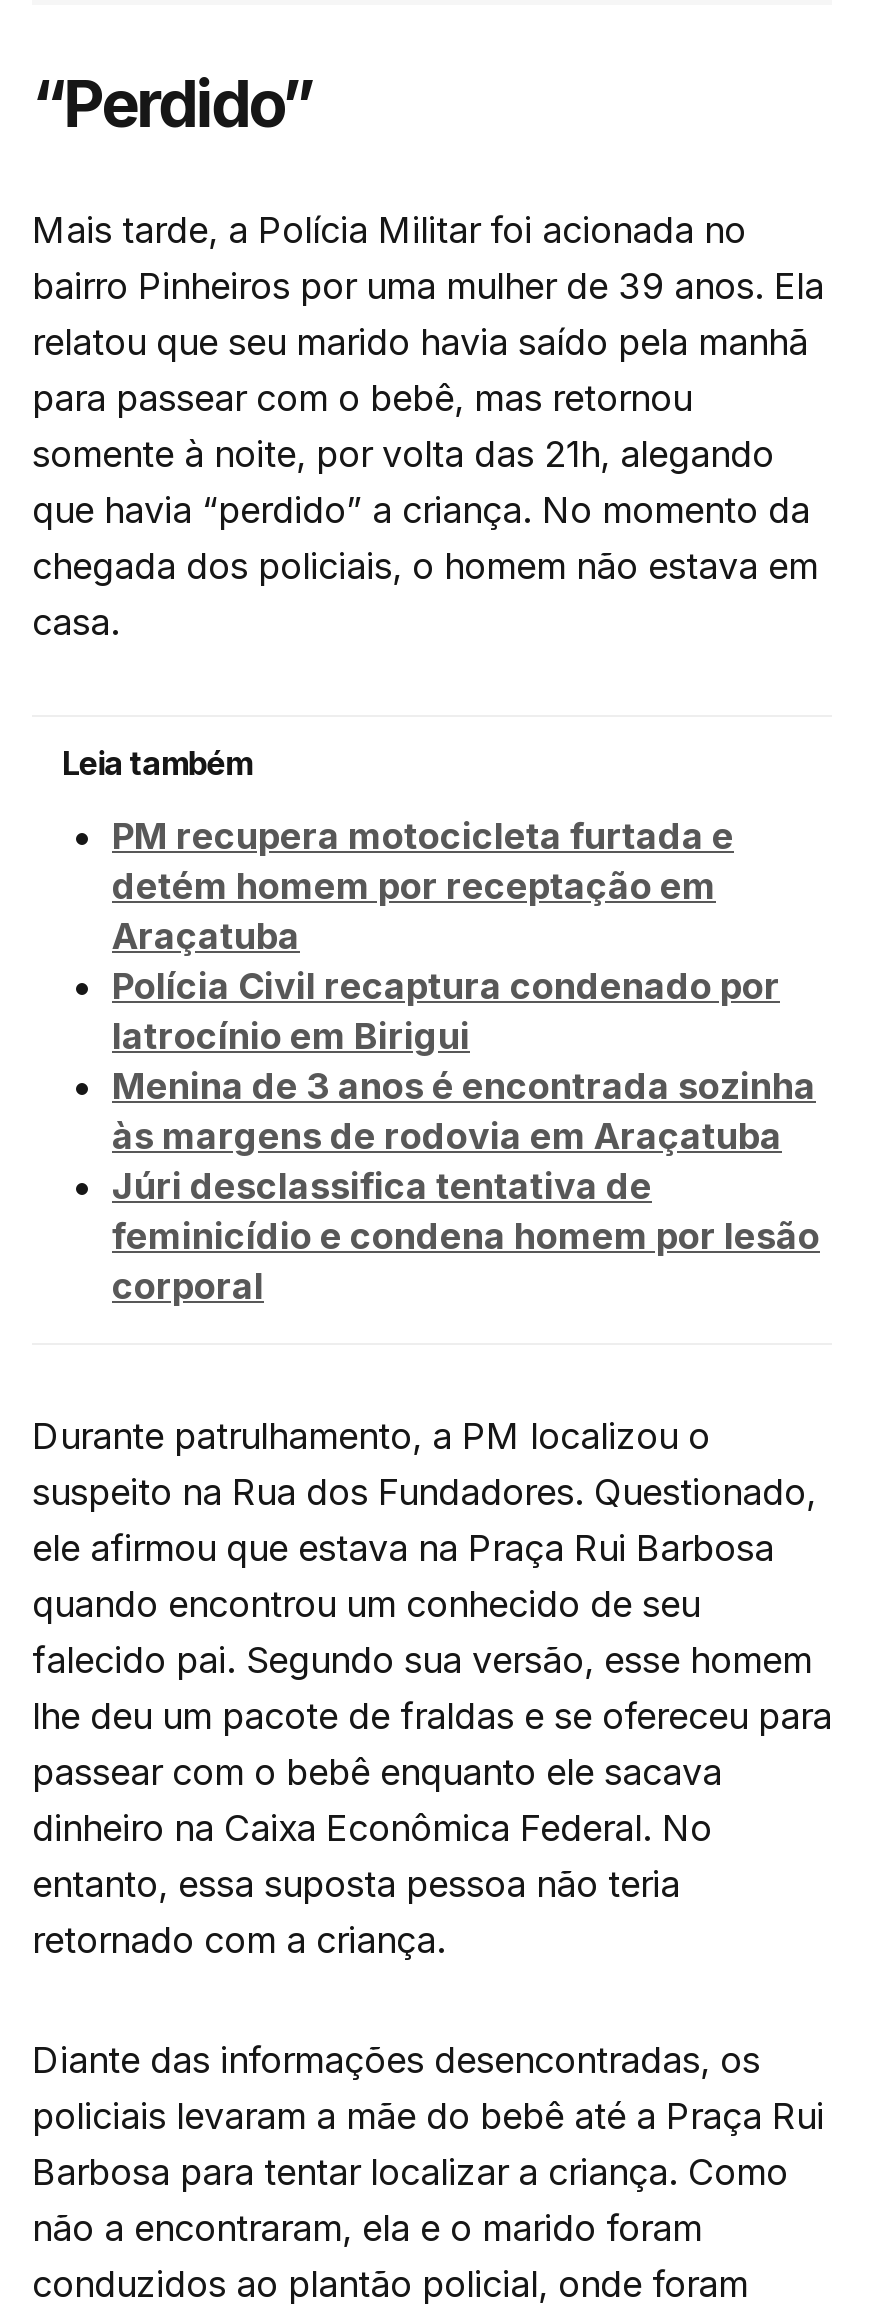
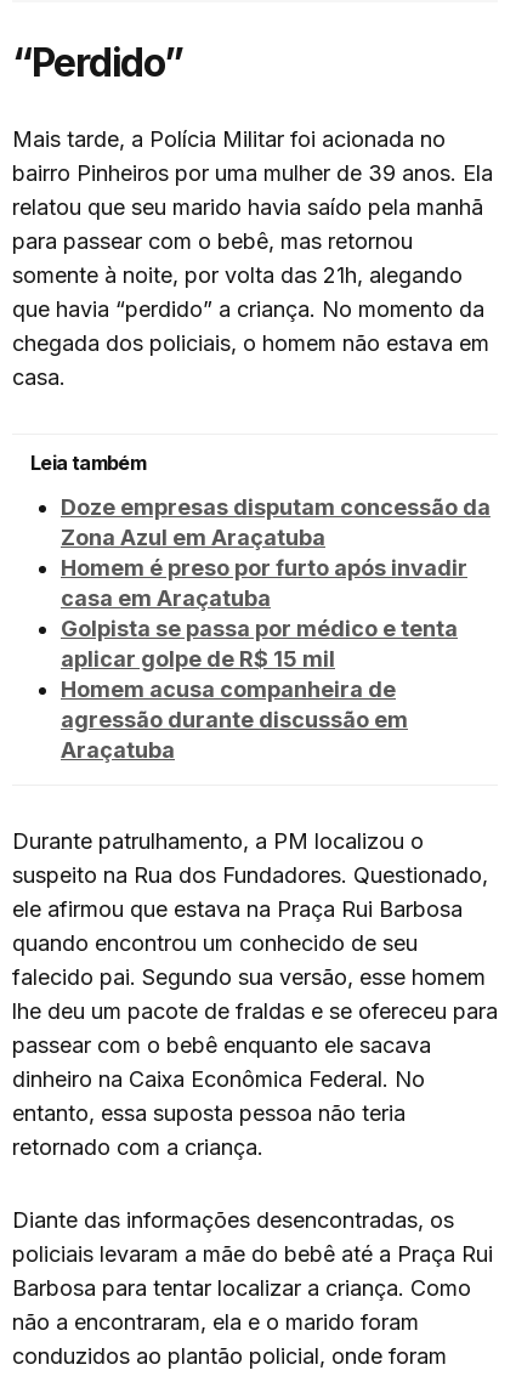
[112,814,734,906] PM recupera motocicleta furtada e | detém homem por receptação em -> [61,495,491,733] Doze empresas disputam concessão da | Zona Azul em Araçatuba | Homem é preso por furto após invadir | casa em Araçatuba | Golpista se passa por médico e tenta | aplicar golpe de R$ 15 mil | Homem acusa companheira de | agressão durante discussão em
moved [112,914,300,956] -> [61,738,175,763]: Araçatuba
[112,964,820,1306] Polícia Civil recaptura condenado por | latrocínio em Birigui | Menina de 3 anos é encontrada sozinha | às margens de rodovia em Araçatuba | Júri desclassifica tentativa de | feminicídio e condena homem por lesão | corporal -> none

